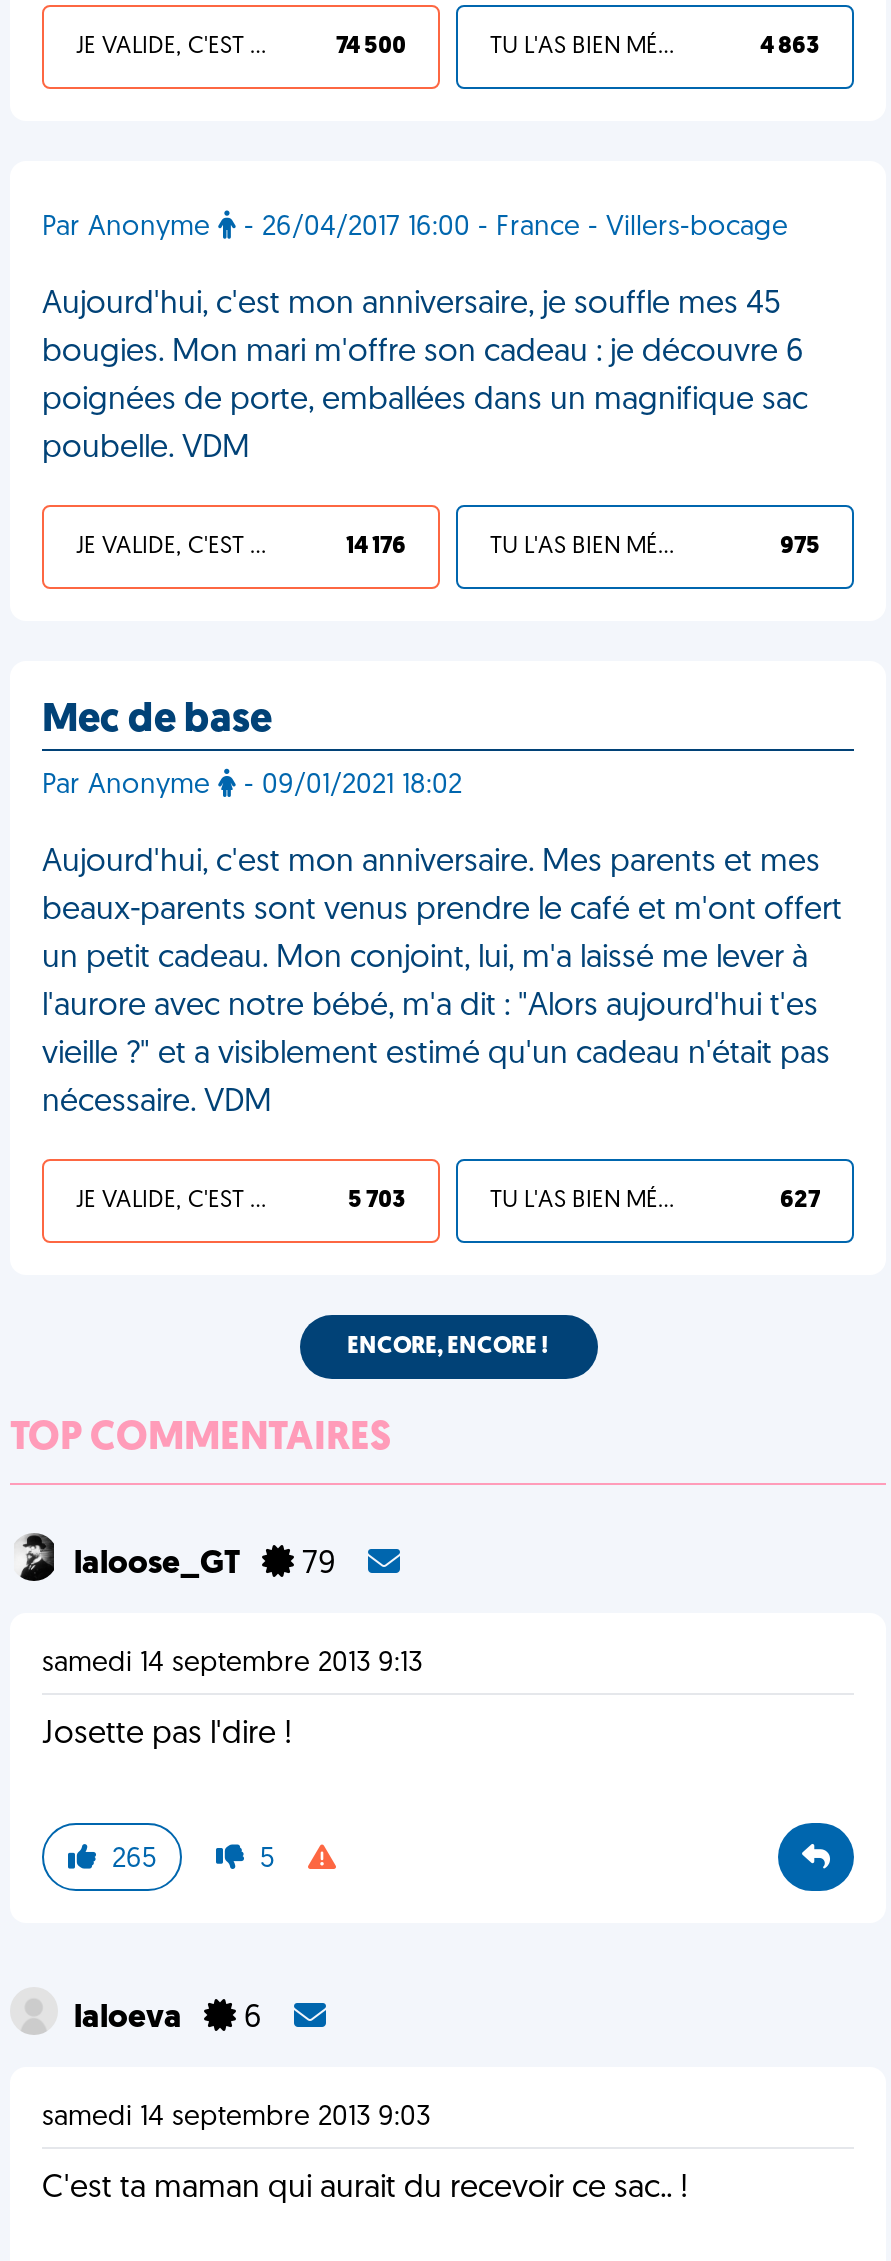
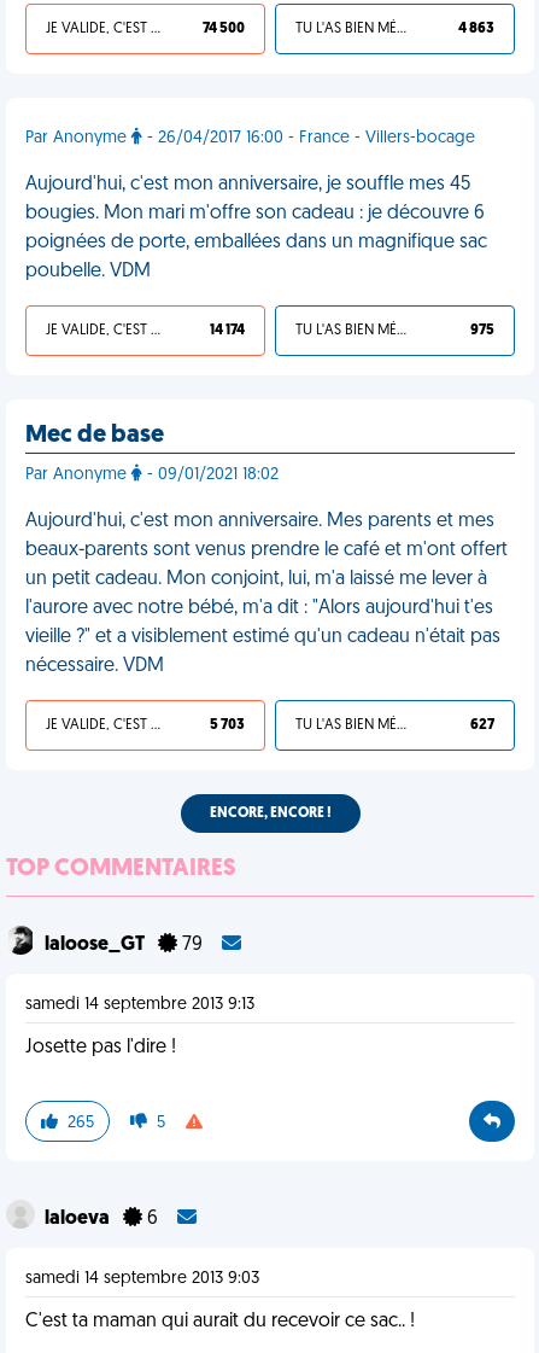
[346,535,406,559] 14 176 -> [210,323,245,338] 14 174

